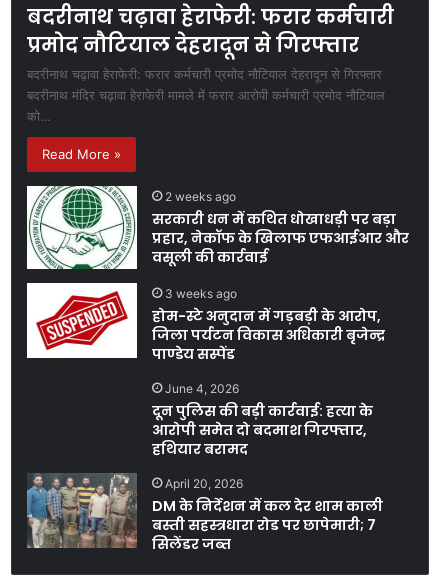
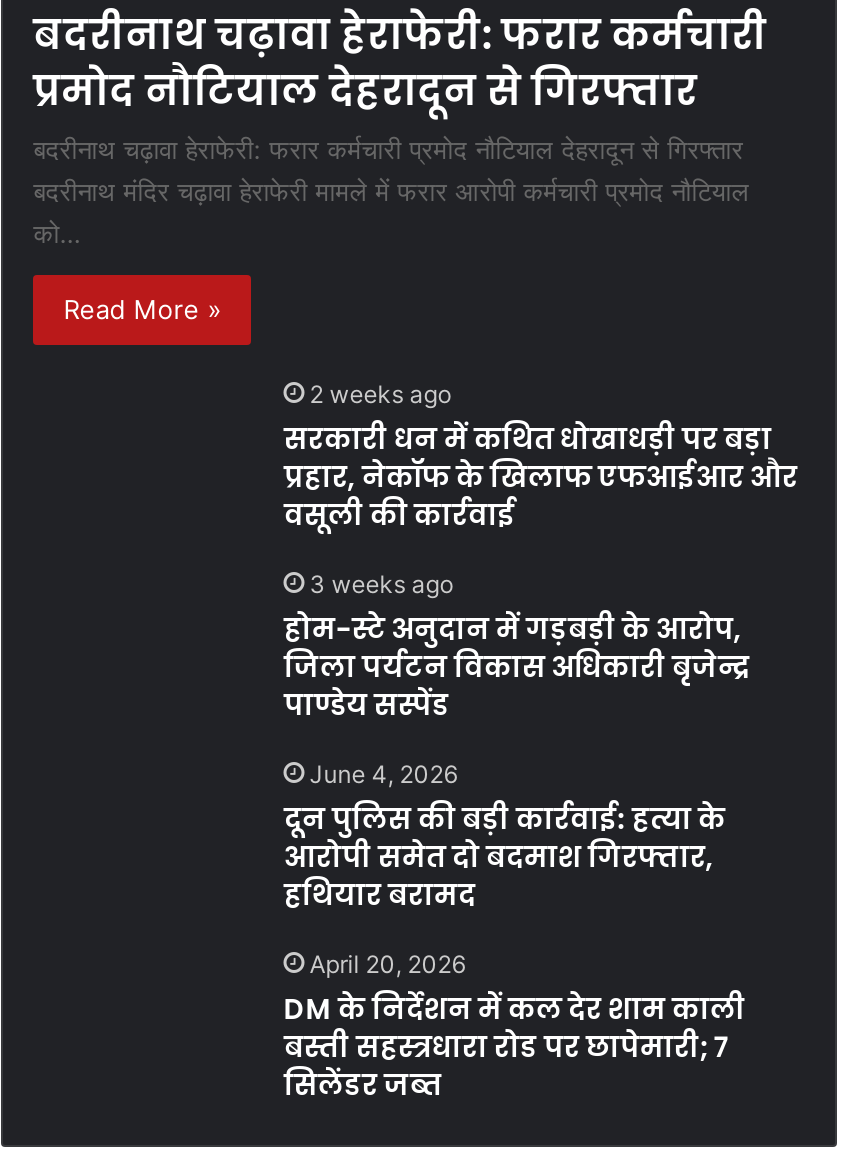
[26,185,138,270] [image] -> none
[26,282,138,359] [image] -> none
[26,473,138,549] [image] -> none

